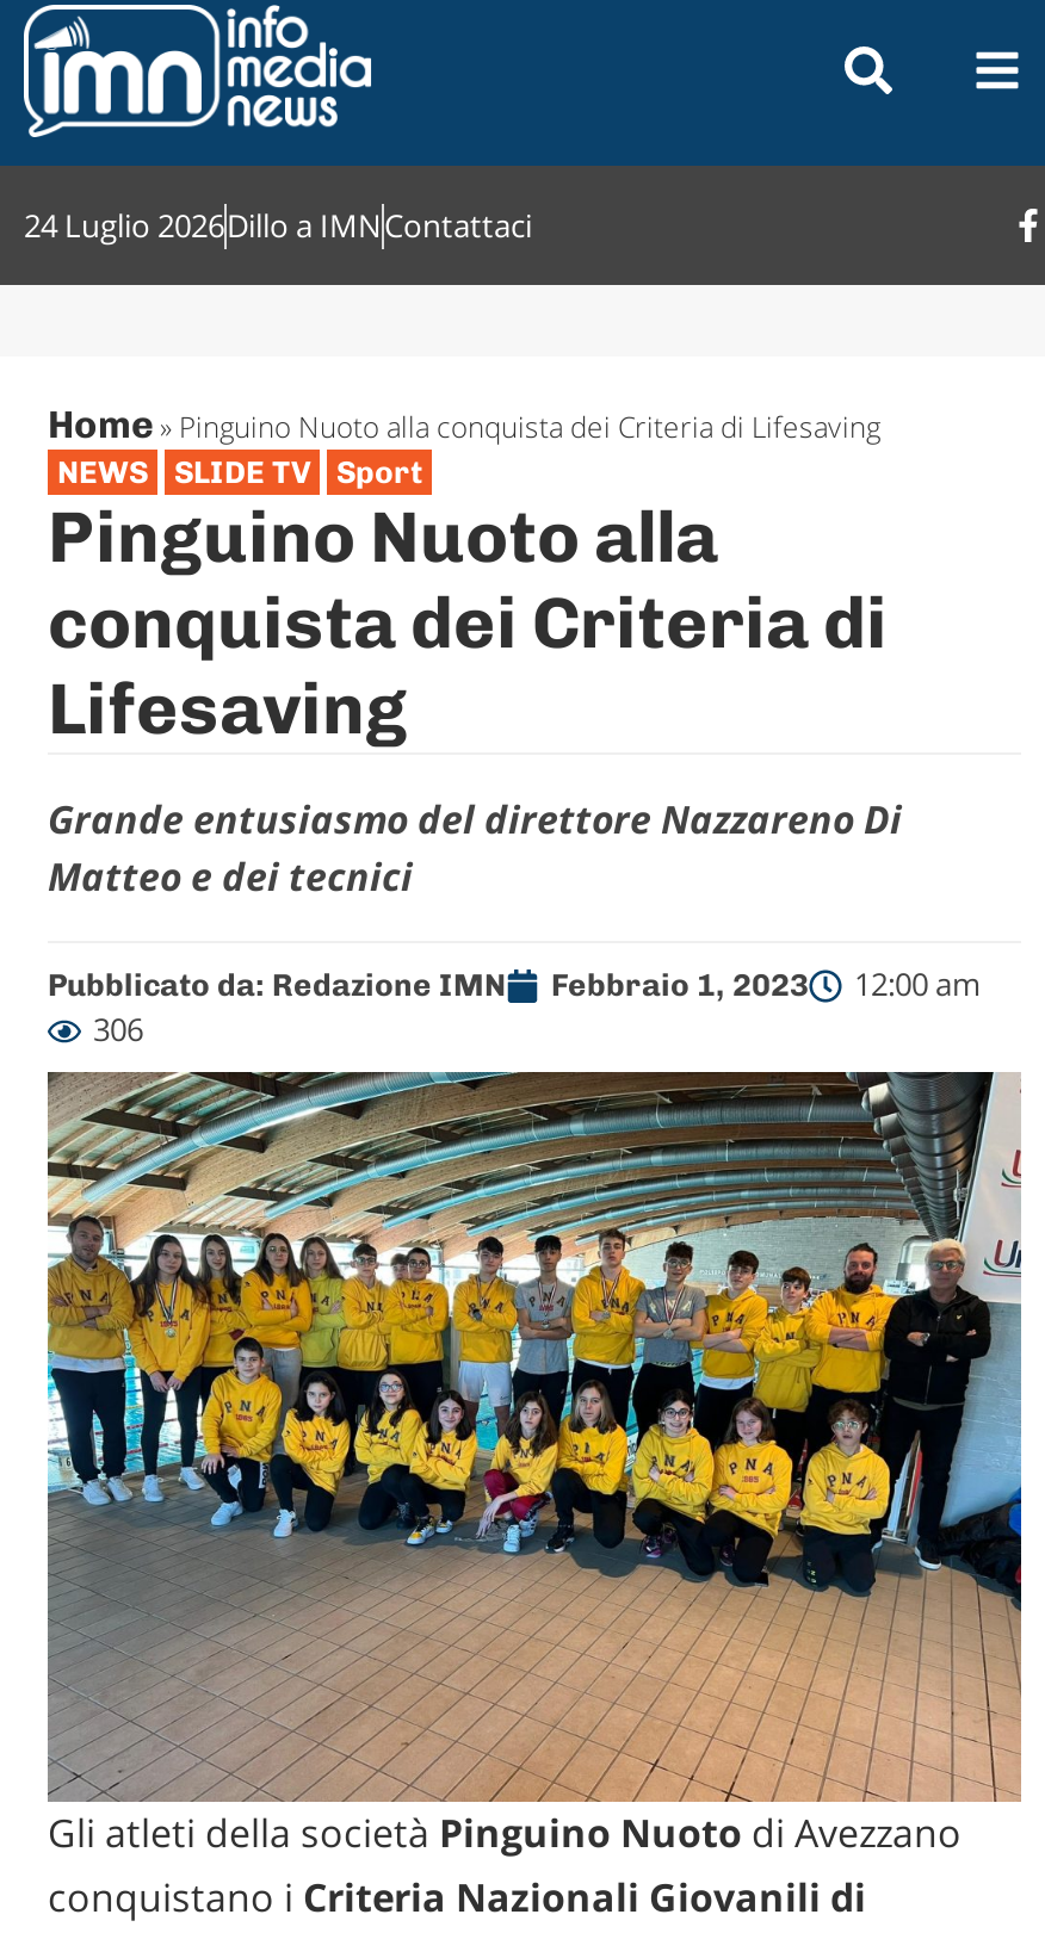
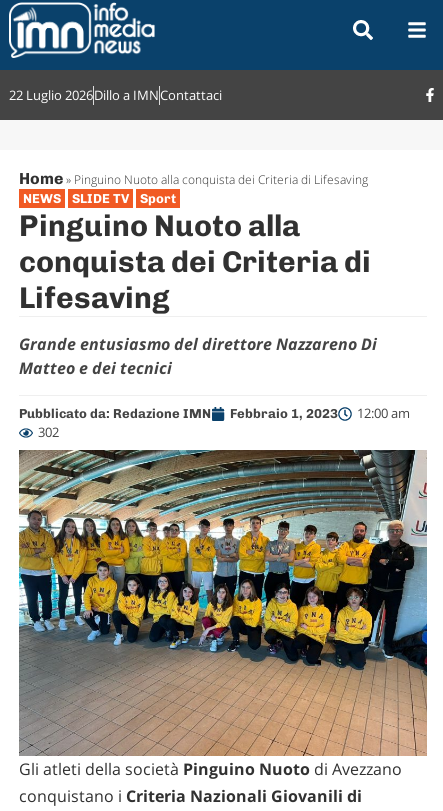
[24,203,532,246] 24 Luglio 2026Dillo a IMNContattaci -> [9,85,222,103] 22 Luglio 2026Dillo a IMNContattaci
[93,1008,143,1051] 306 -> [38,423,59,441] 302

